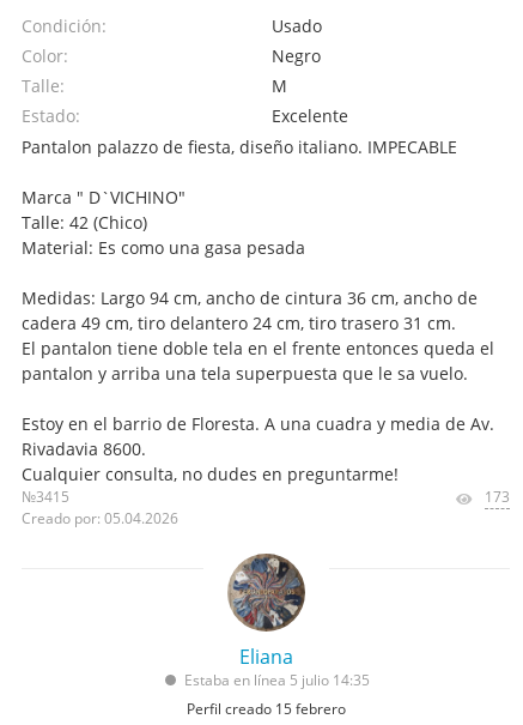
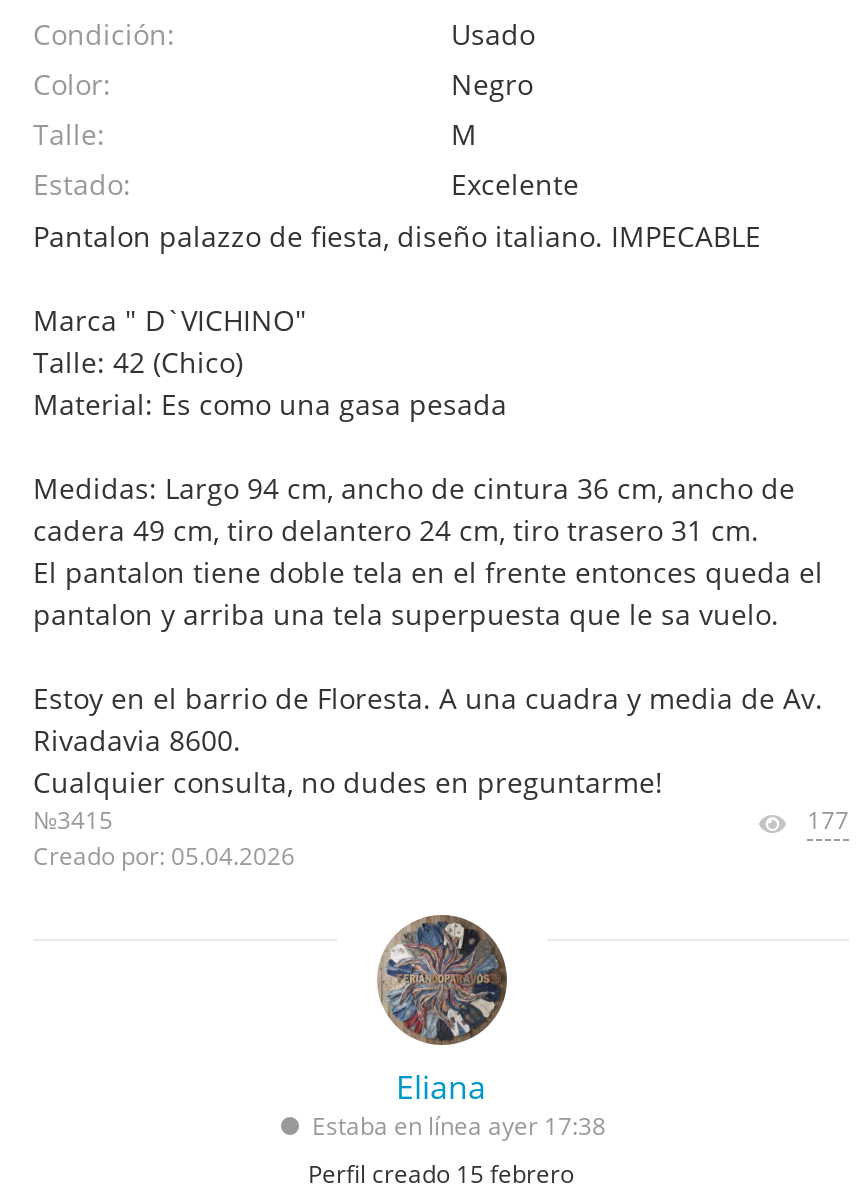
[485,487,510,507] 173 -> [807,803,849,837] 177
[184,670,369,690] Estaba en línea 5 julio 14:35 -> [312,1109,606,1143] Estaba en línea ayer 17:38

